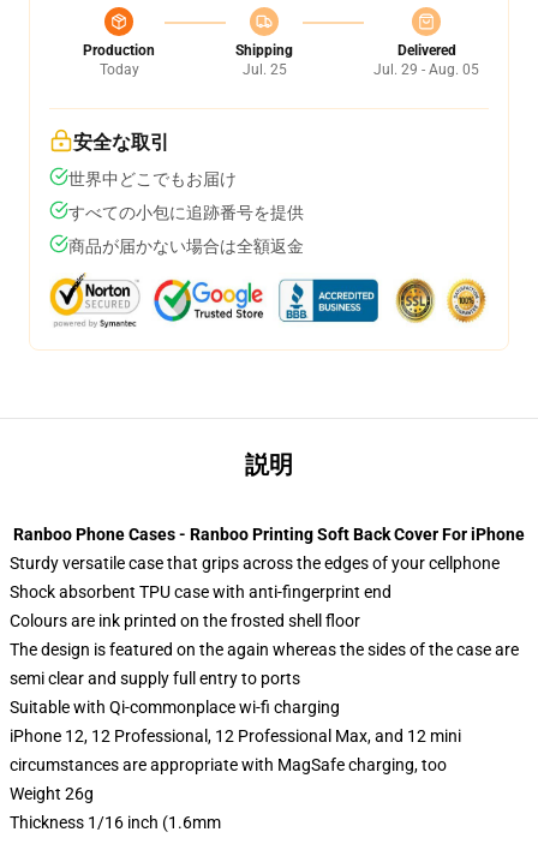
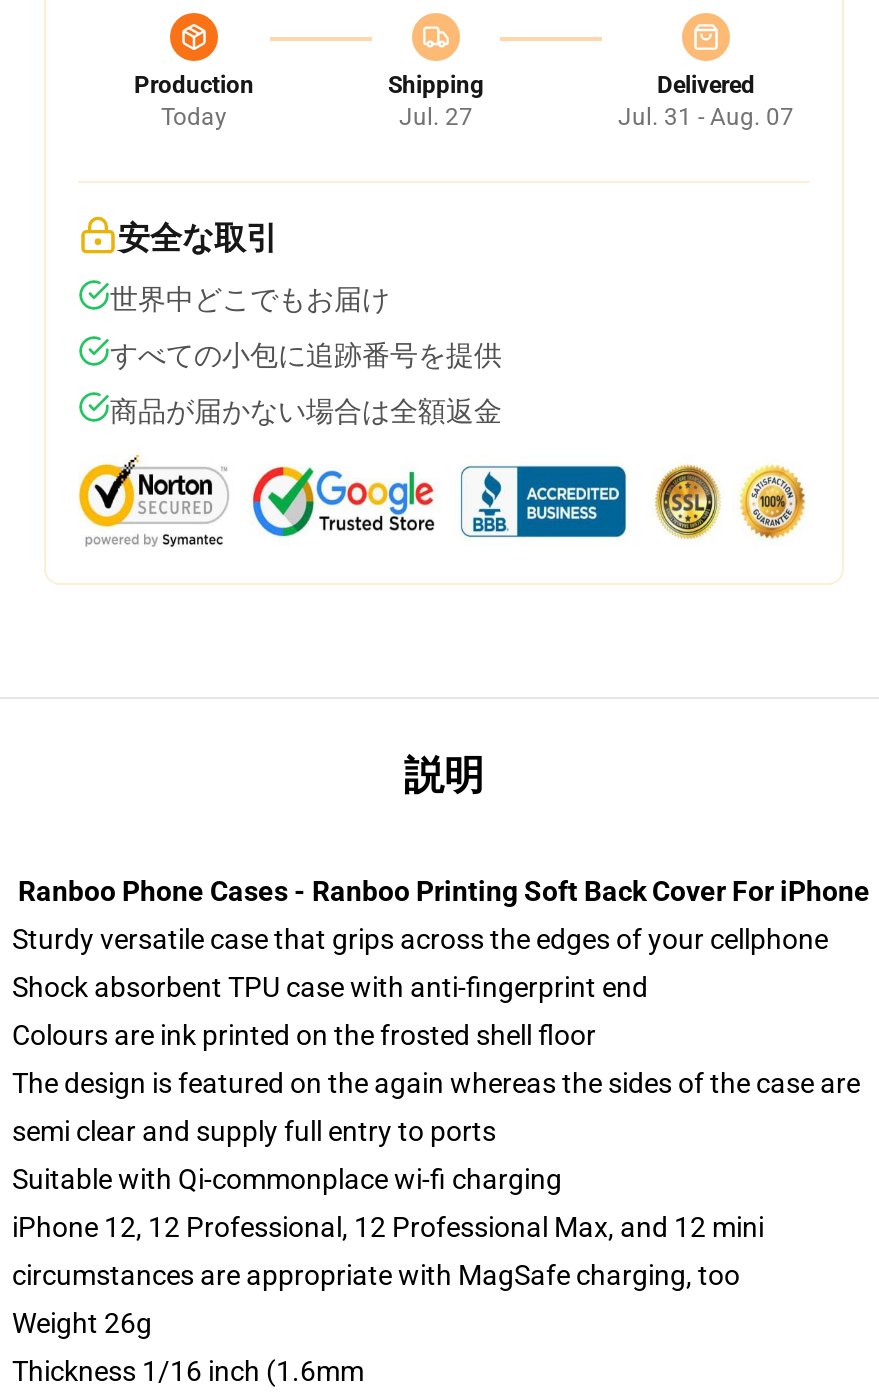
[242,61,286,78] Jul. 25 -> [399,103,473,131] Jul. 27
[373,61,479,78] Jul. 29 - Aug. 05 -> [618,103,794,131] Jul. 31 - Aug. 07

